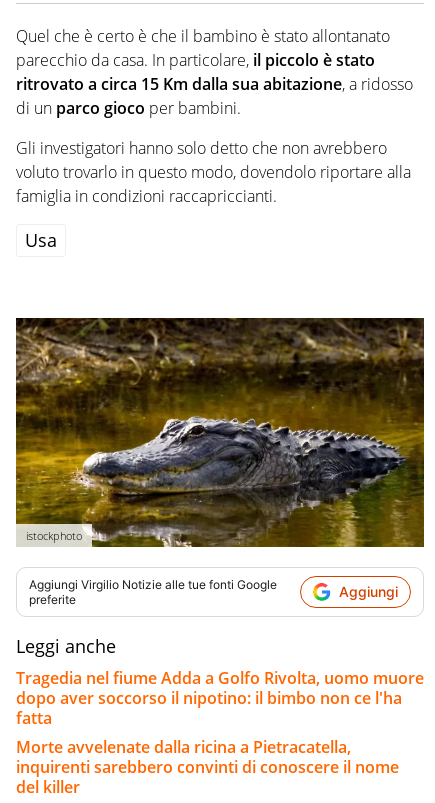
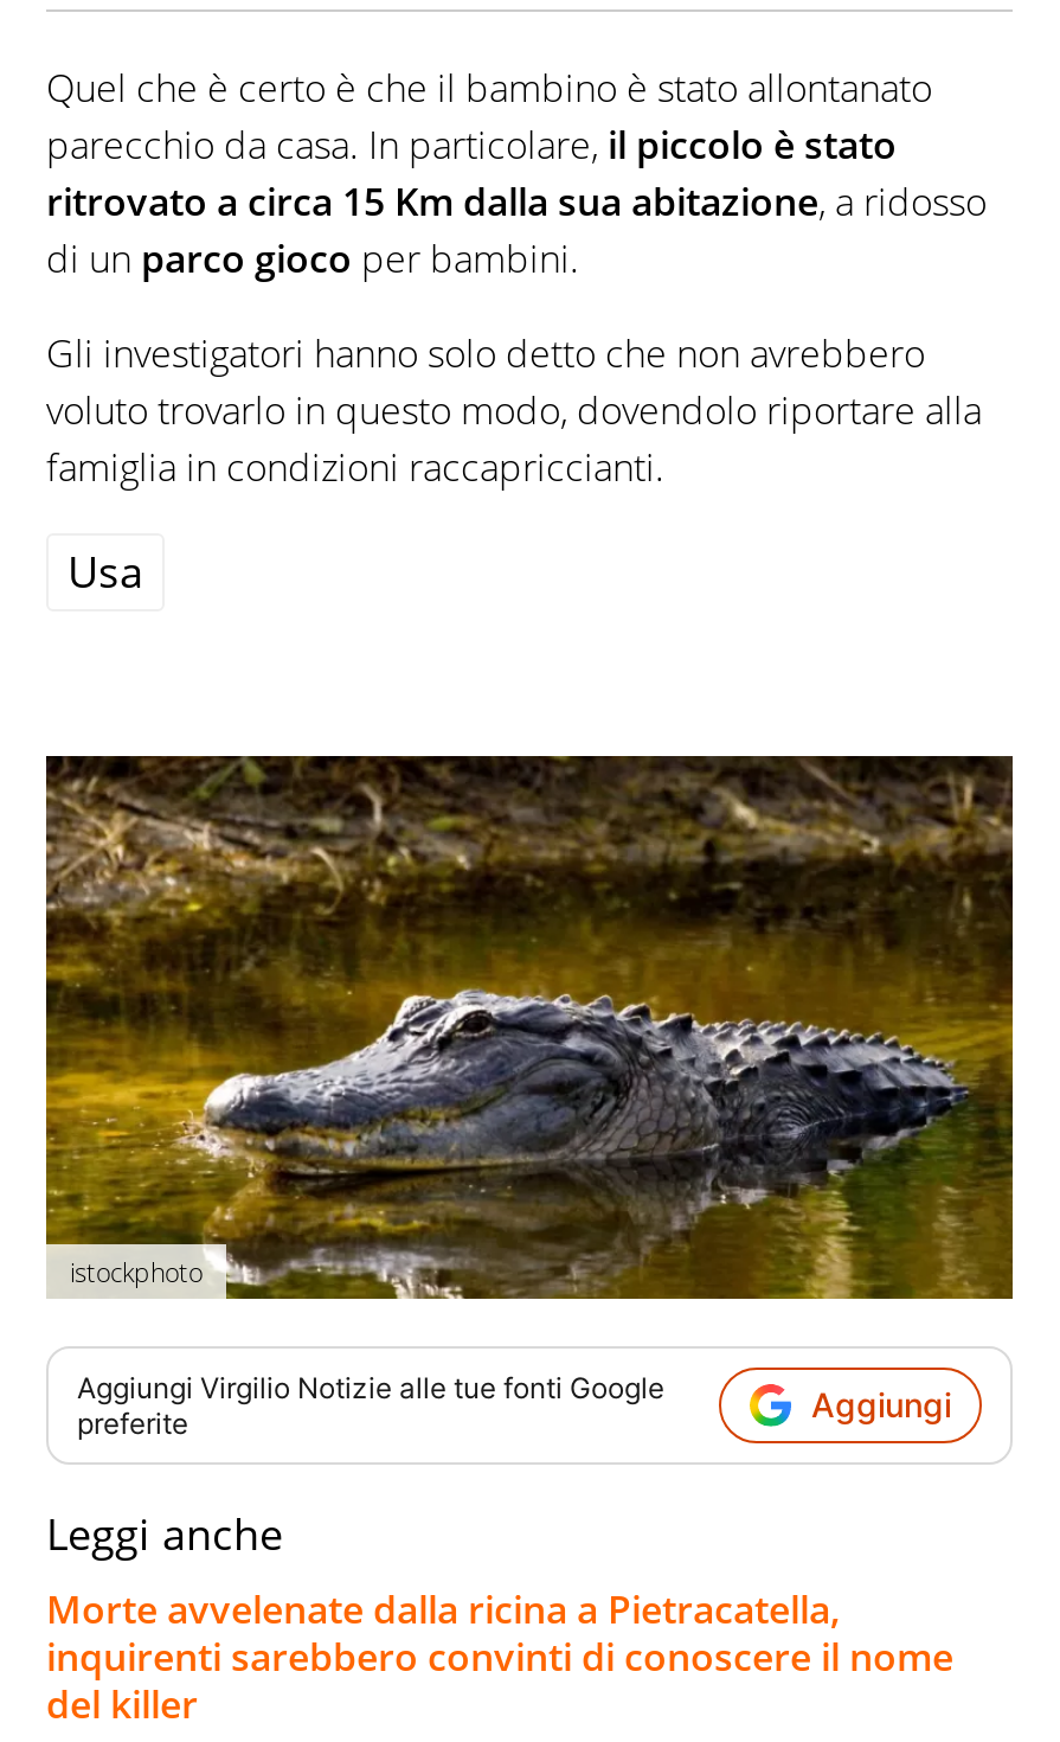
[16,667,424,729] Tragedia nel fiume Adda a Golfo Rivolta, uomo muore | dopo aver soccorso il nipotino: il bimbo non ce l'ha | fatta -> none

